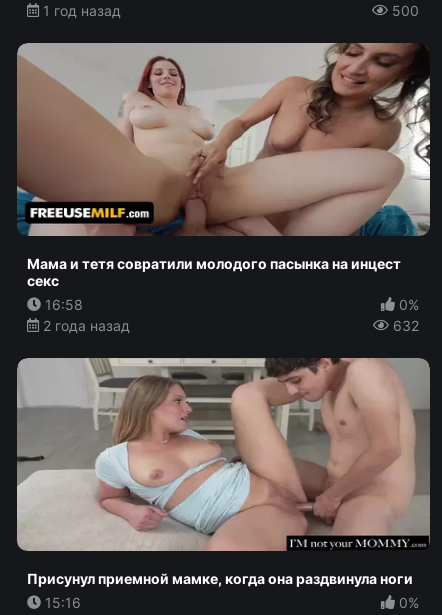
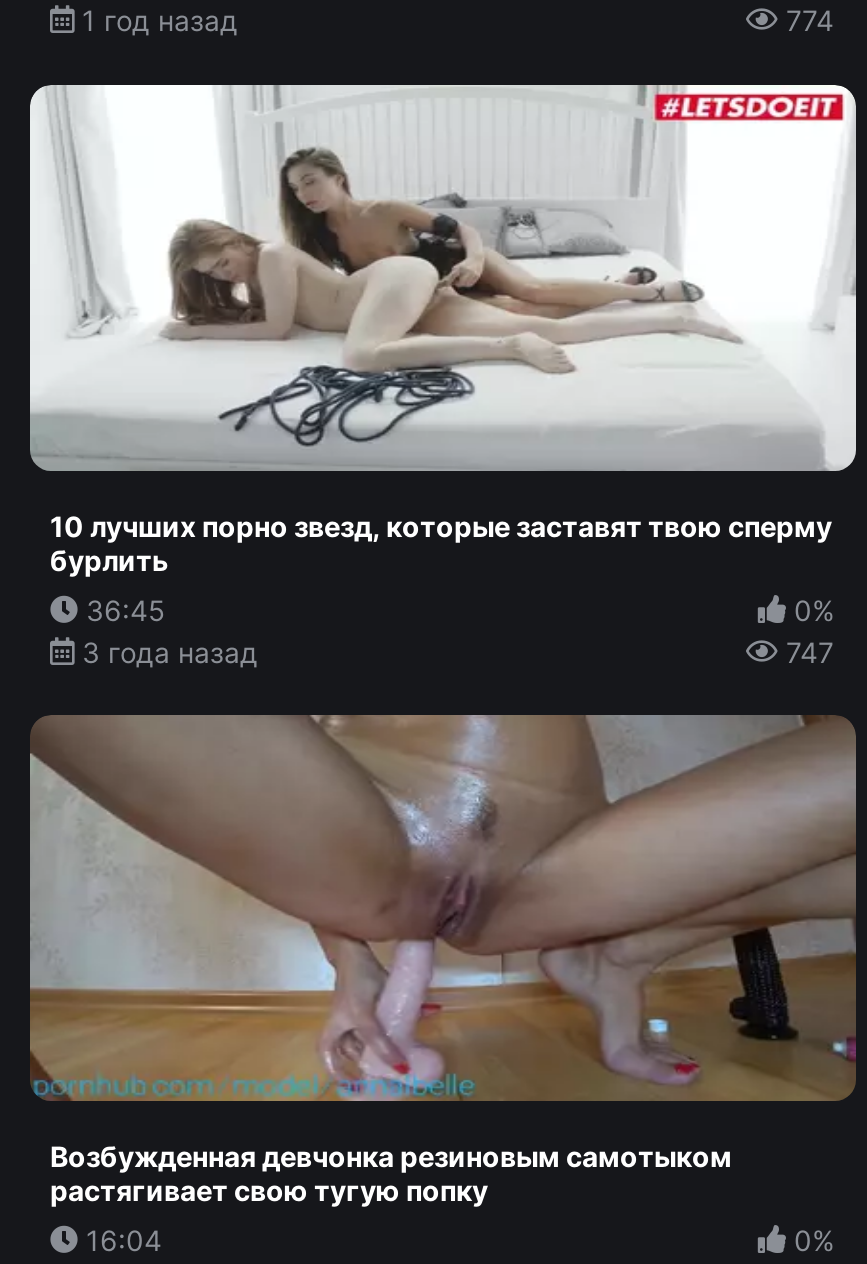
[388,2,419,19] 500 -> [778,4,834,38] 774
[16,42,431,313] [image] | Мама и тетя совратили молодого пасынка на инцест | секс | 16:58 -> [28,82,858,626] [image] | 10 лучших порно звезд, которые заставят твою сперму | бурлить | 36:45
[39,317,419,334] 2 года назад | 632 -> [74,634,834,668] 3 года назад | 747
[16,357,430,611] [image] | Присунул приемной мамке, когда она раздвинула ноги | 15:16 -> [30,714,856,1257] [image] | Возбужденная девчонка резиновым самотыком | растягивает свою тугую попку | 16:04

